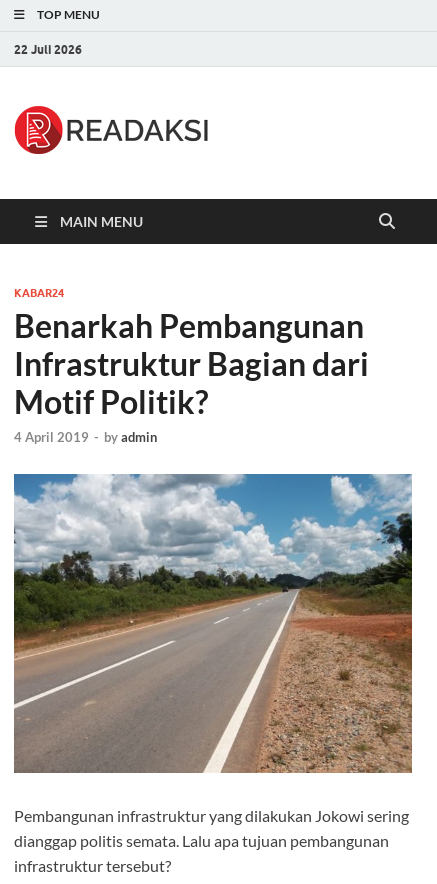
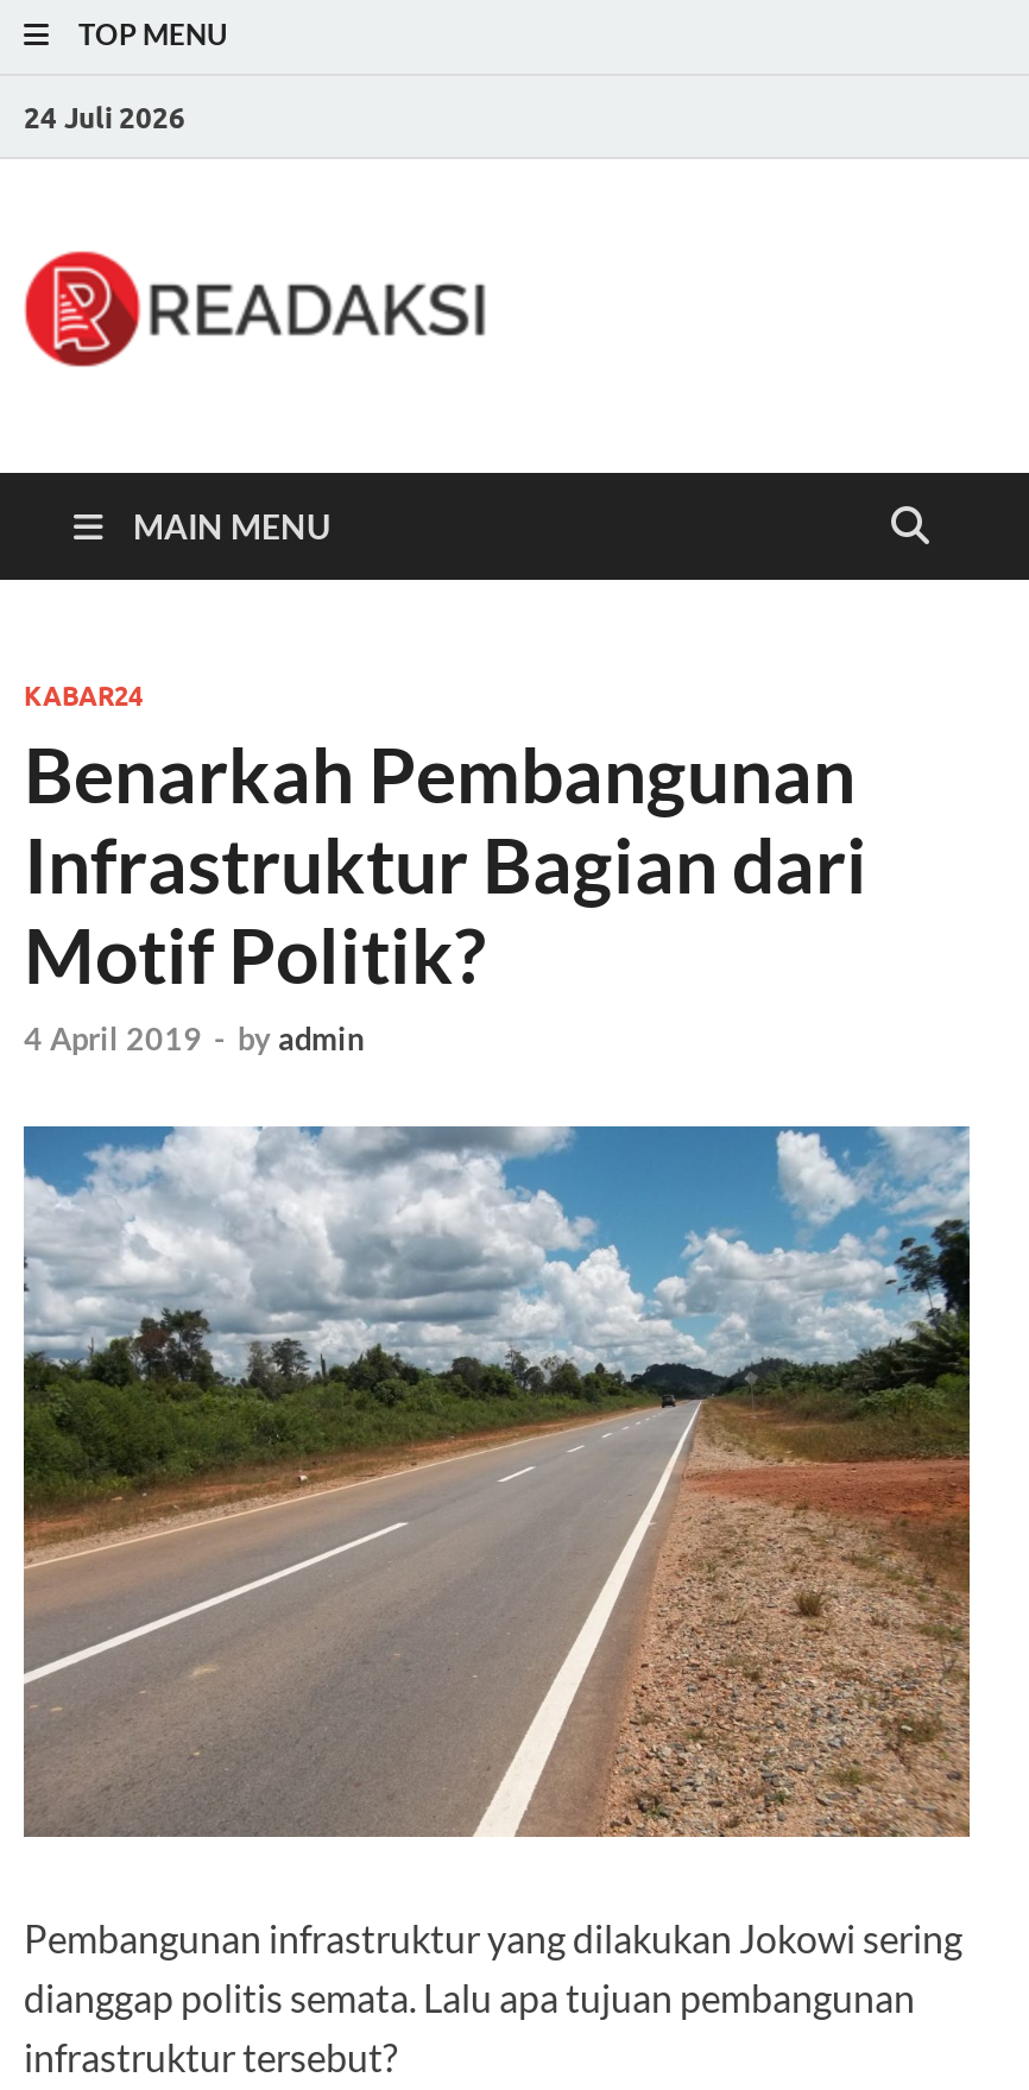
[14,41,82,56] 22 Juli 2026 -> [24,99,185,134] 24 Juli 2026

